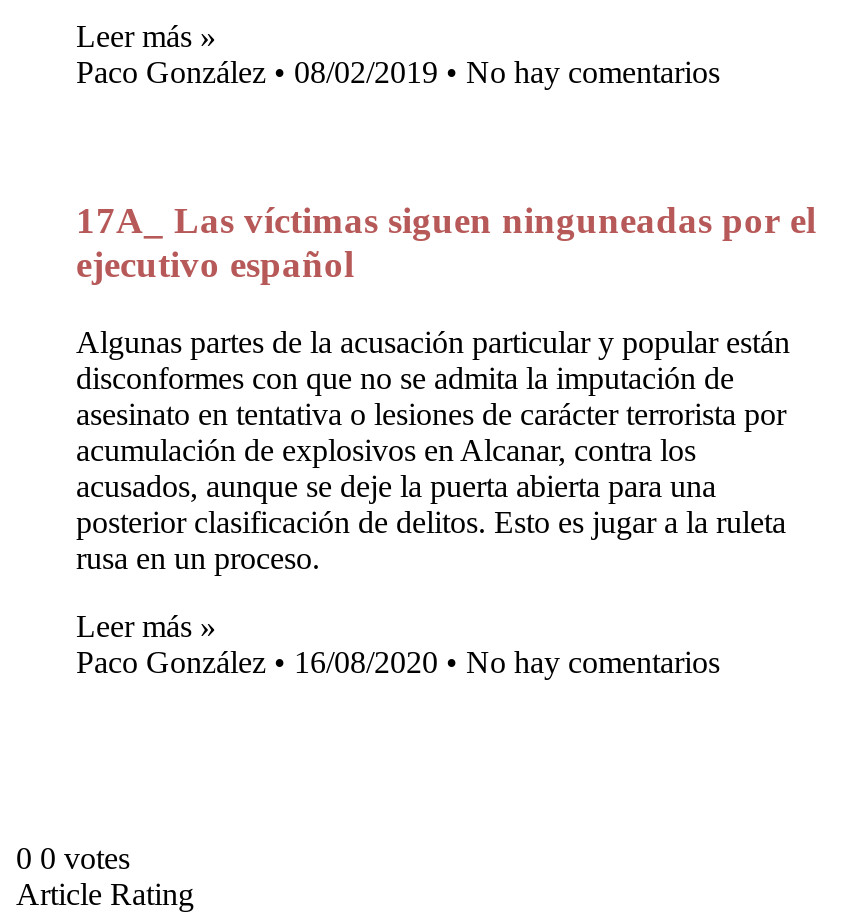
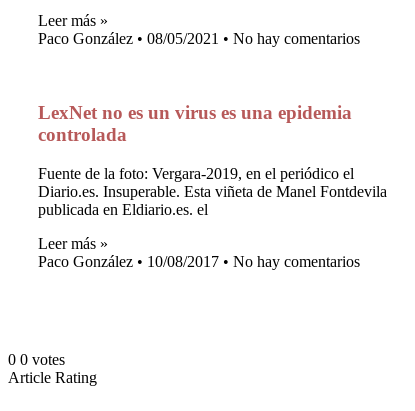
[76,56,720,90] Paco González 08/02/2019 No hay comentarios -> [38,30,360,47] Paco González 08/05/2021 No hay comentarios
[76,199,816,285] 17A_ Las víctimas siguen ninguneadas por el | ejecutivo español -> [38,102,352,145] LexNet no es un virus es una epidemia | controlada
[76,325,790,575] Algunas partes de la acusación particular y popular están | disconformes con que no se admita la imputación de | asesinato en tentativa o lesiones de carácter terrorista por | acumulación de explosivos en Alcanar, contra los | acusados, aunque se deje la puerta abierta para una | posterior clasificación de delitos. Esto es jugar a la ruleta | rusa en un proceso. -> [38,165,387,218] Fuente de la foto: Vergara-2019, en el periódico el | Diario.es. Insuperable. Esta viñeta de Manel Fontdevila | publicada en Eldiario.es. el
[76,645,720,679] Paco González 16/08/2020 No hay comentarios -> [38,253,360,270] Paco González 10/08/2017 No hay comentarios

